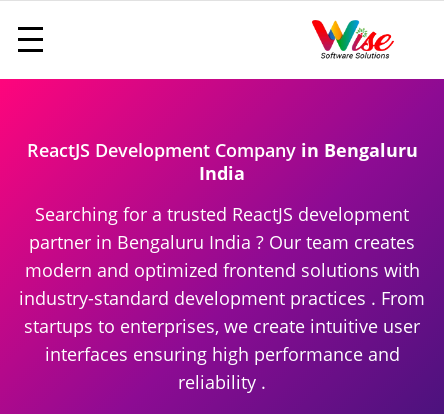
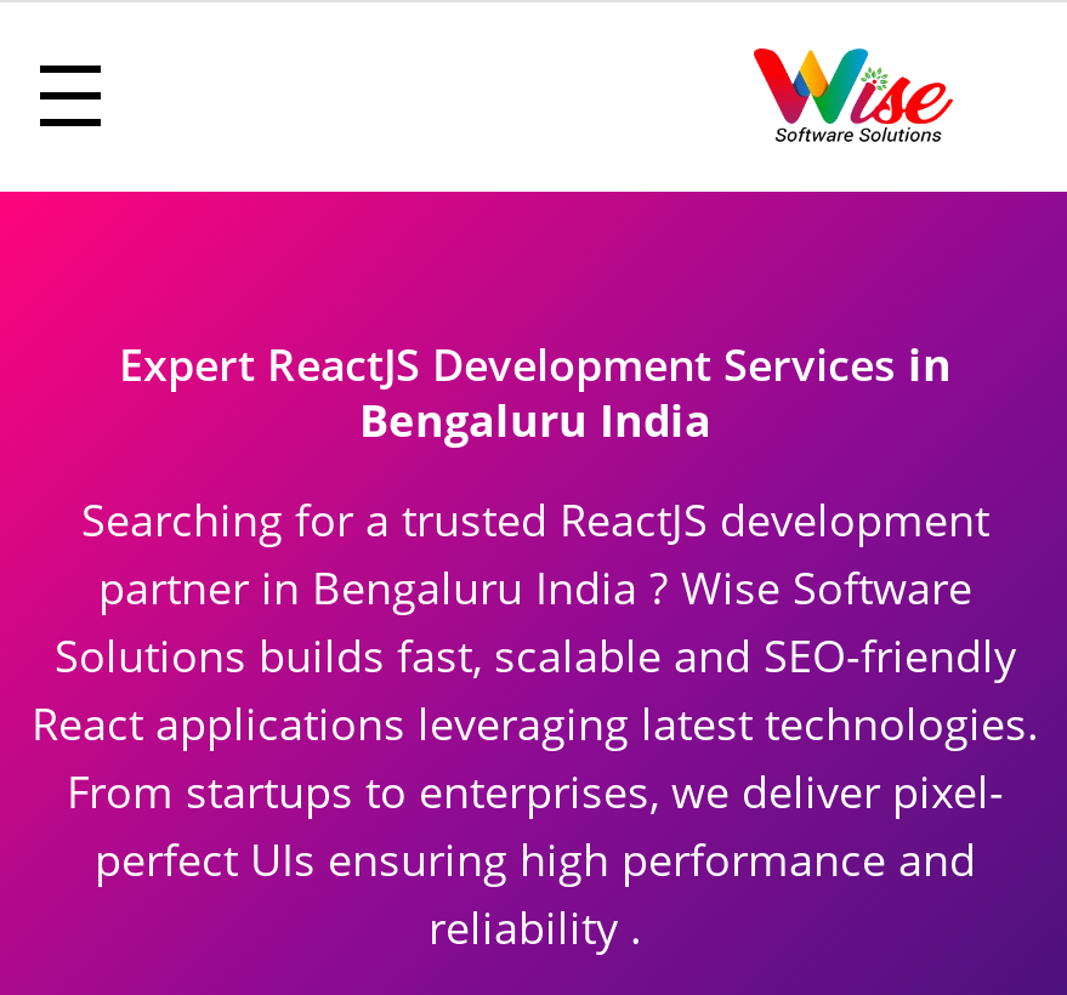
[26,138,417,185] ReactJS Development Company in Bengaluru | India -> [119,335,952,449] Expert ReactJS Development Services in | Bengaluru India
[19,230,425,366] partner in Bengaluru India ? Our team creates | modern and optimized frontend solutions with | industry-standard development practices . From | startups to enterprises, we create intuitive user | interfaces ensuring high performance and -> [32,558,1039,888] partner in Bengaluru India ? Wise Software | Solutions builds fast, scalable and SEO-friendly | React applications leveraging latest technologies. | From startups to enterprises, we deliver pixel- | perfect UIs ensuring high performance and

